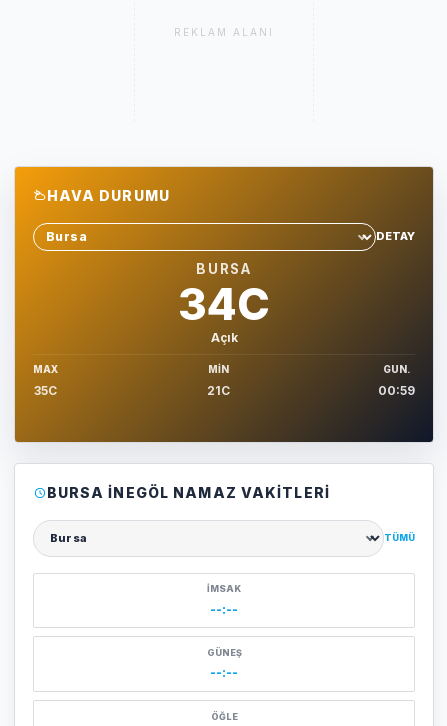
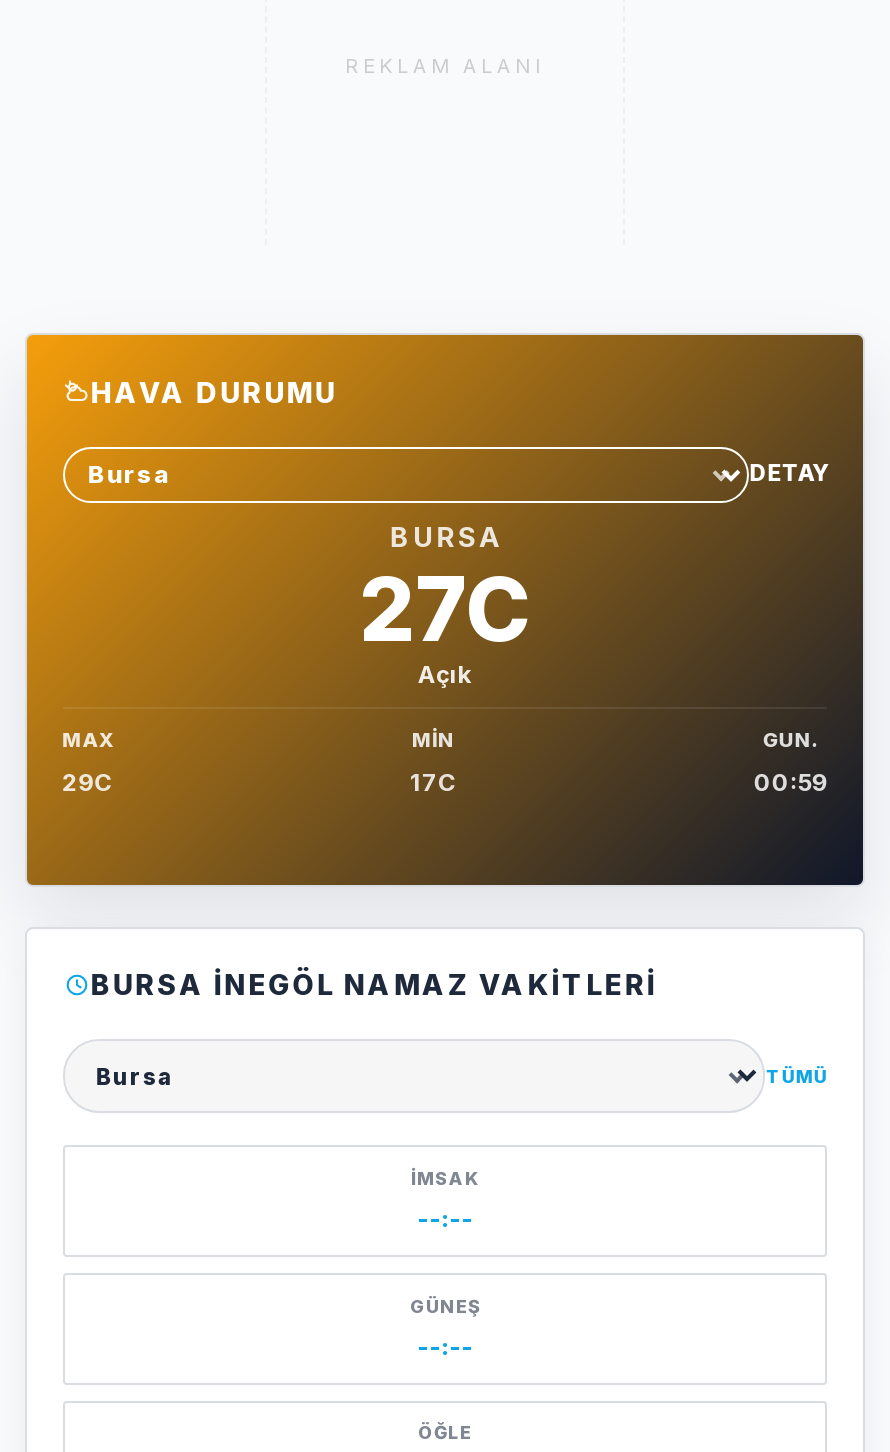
[178,277,270,331] 34C -> [359,555,531,663] 27C
[34,383,57,398] 35C -> [62,766,112,796] 29C
[206,383,229,398] 21C -> [410,766,456,796] 17C

